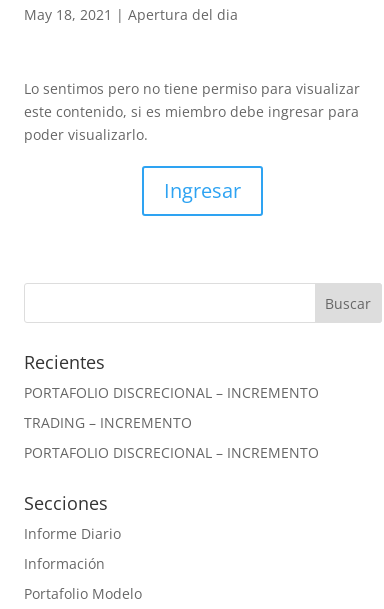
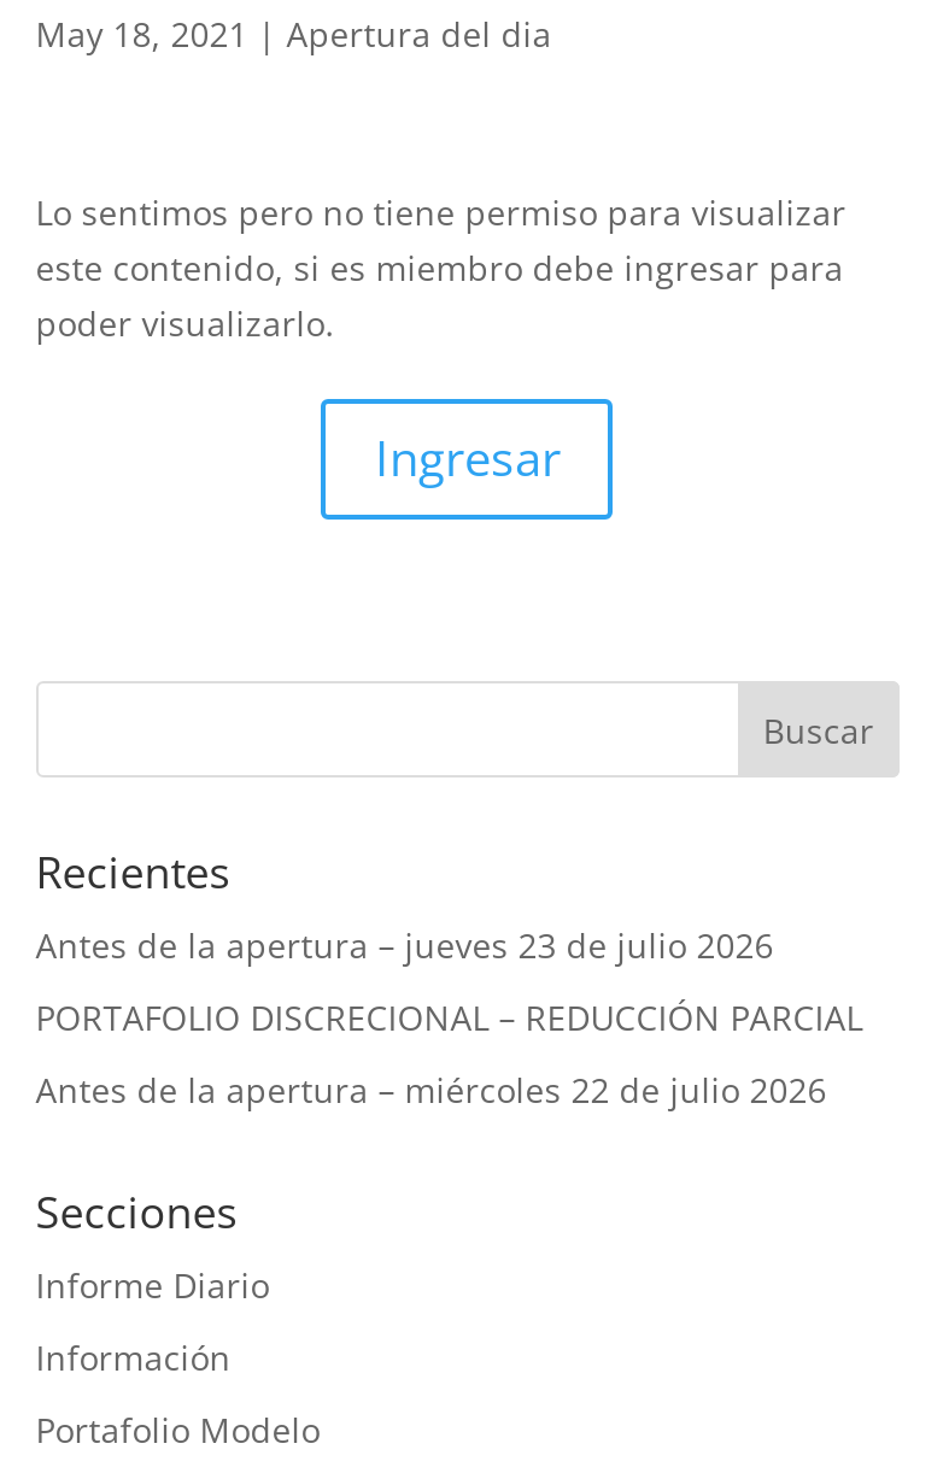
[24,383,319,402] PORTAFOLIO DISCRECIONAL – INCREMENTO -> [36,922,774,968] Antes de la apertura – jueves 23 de julio 2026
[24,413,192,432] TRADING – INCREMENTO -> [36,994,863,1040] PORTAFOLIO DISCRECIONAL – REDUCCIÓN PARCIAL
[24,443,319,462] PORTAFOLIO DISCRECIONAL – INCREMENTO -> [36,1067,827,1113] Antes de la apertura – miércoles 22 de julio 2026

